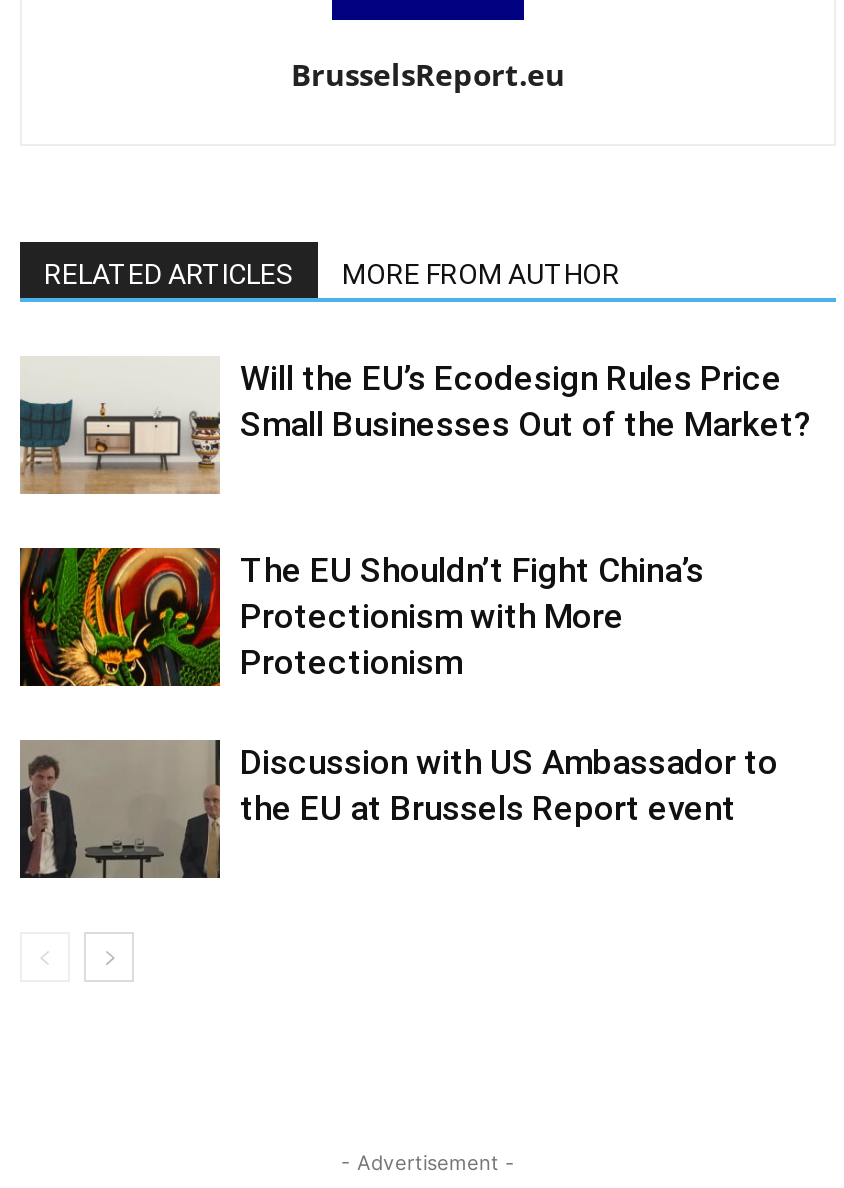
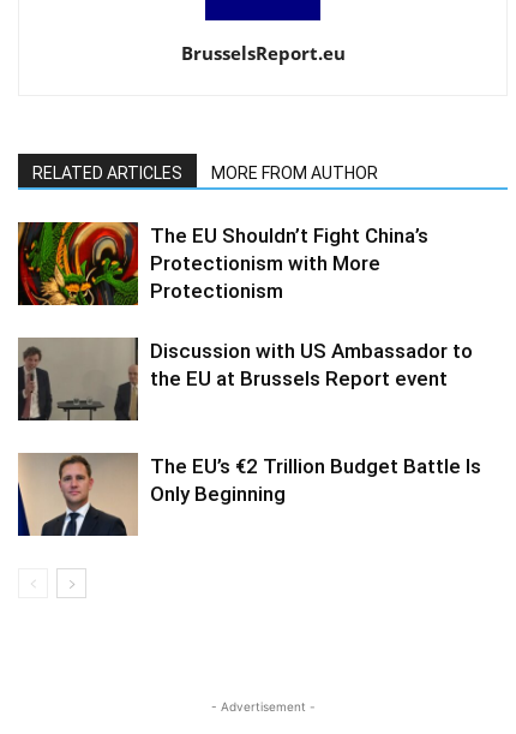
[20,357,812,495] [image] | Will the EU’s Ecodesign Rules Price | Small Businesses Out of the Market? -> none
moved [16,543,778,828] -> [16,220,473,391]: [image] | The EU Shouldn’t Fight China’s | Protectionism with More | Protectionism | Discussion with US Ambassador to | the EU at Brussels Report event
none -> [18,454,481,537] [image] | The EU’s €2 Trillion Budget Battle Is | Only Beginning

